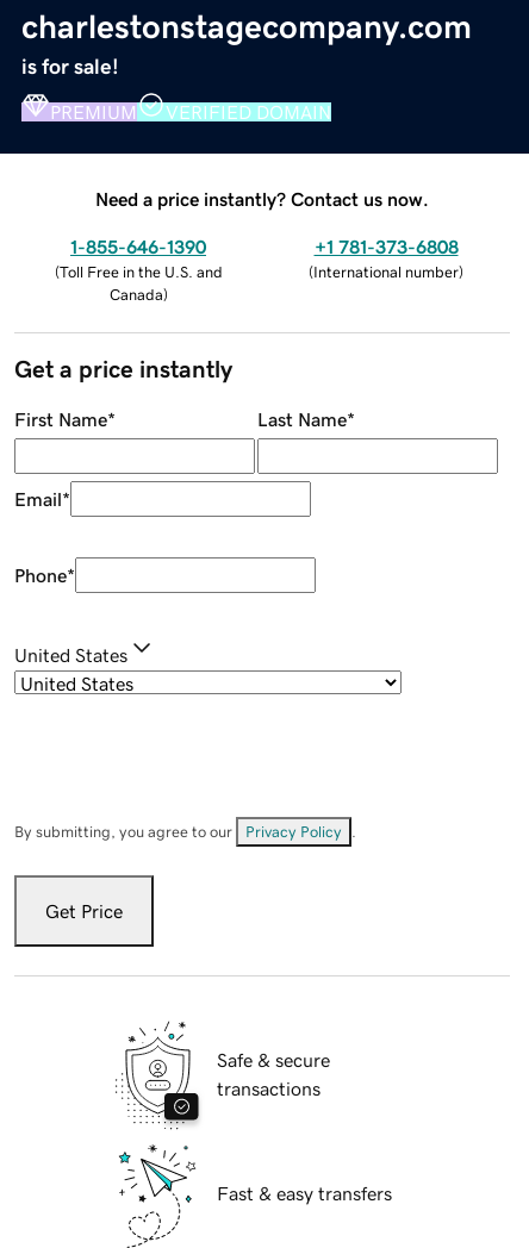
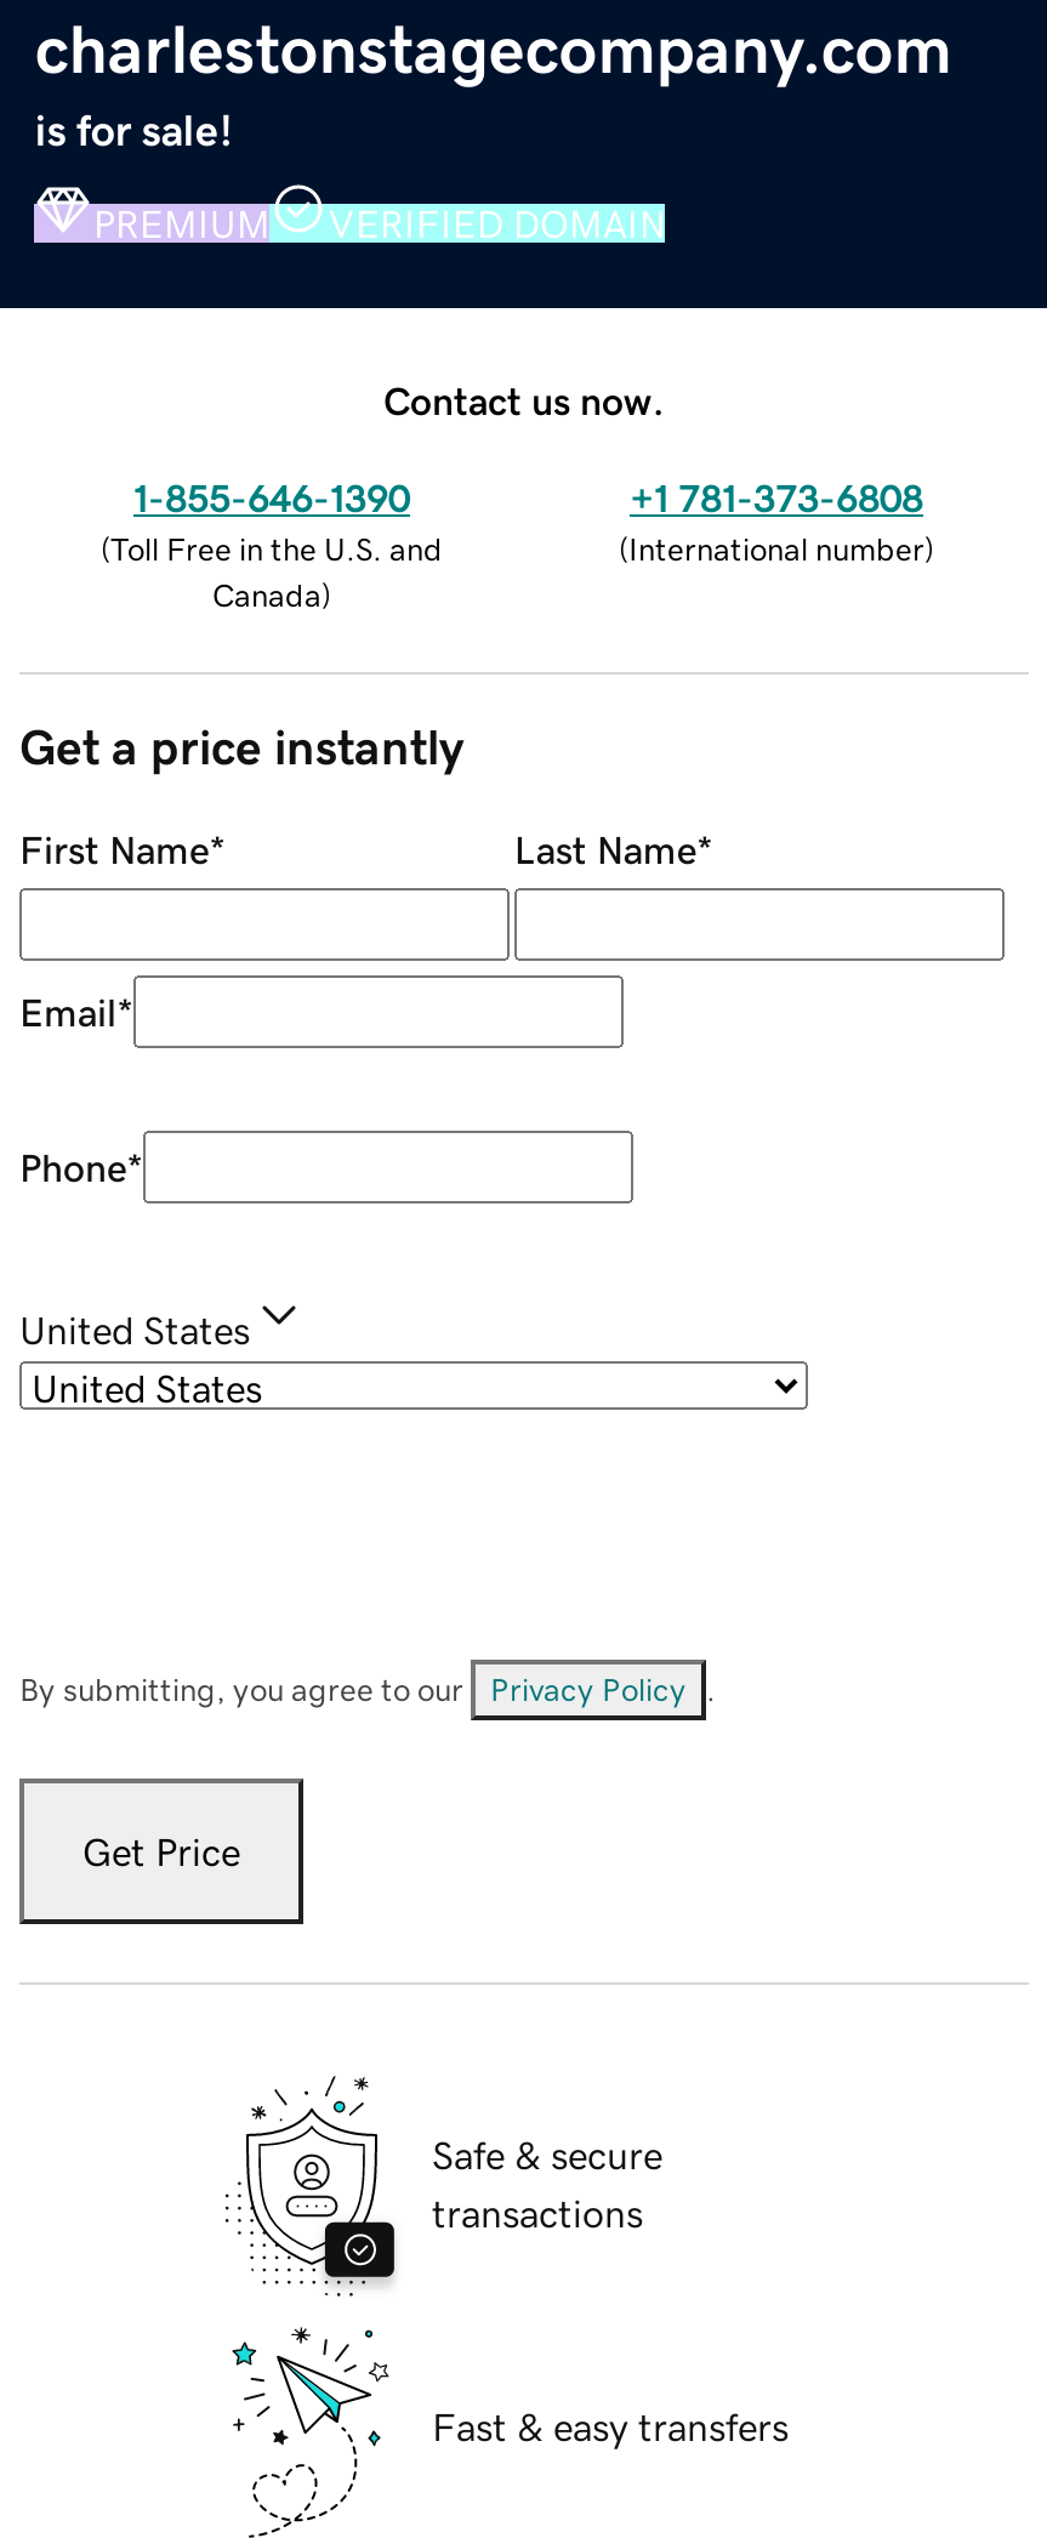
[95,189,429,208] Need a price instantly? Contact us now. -> [383,380,665,419] Contact us now.

